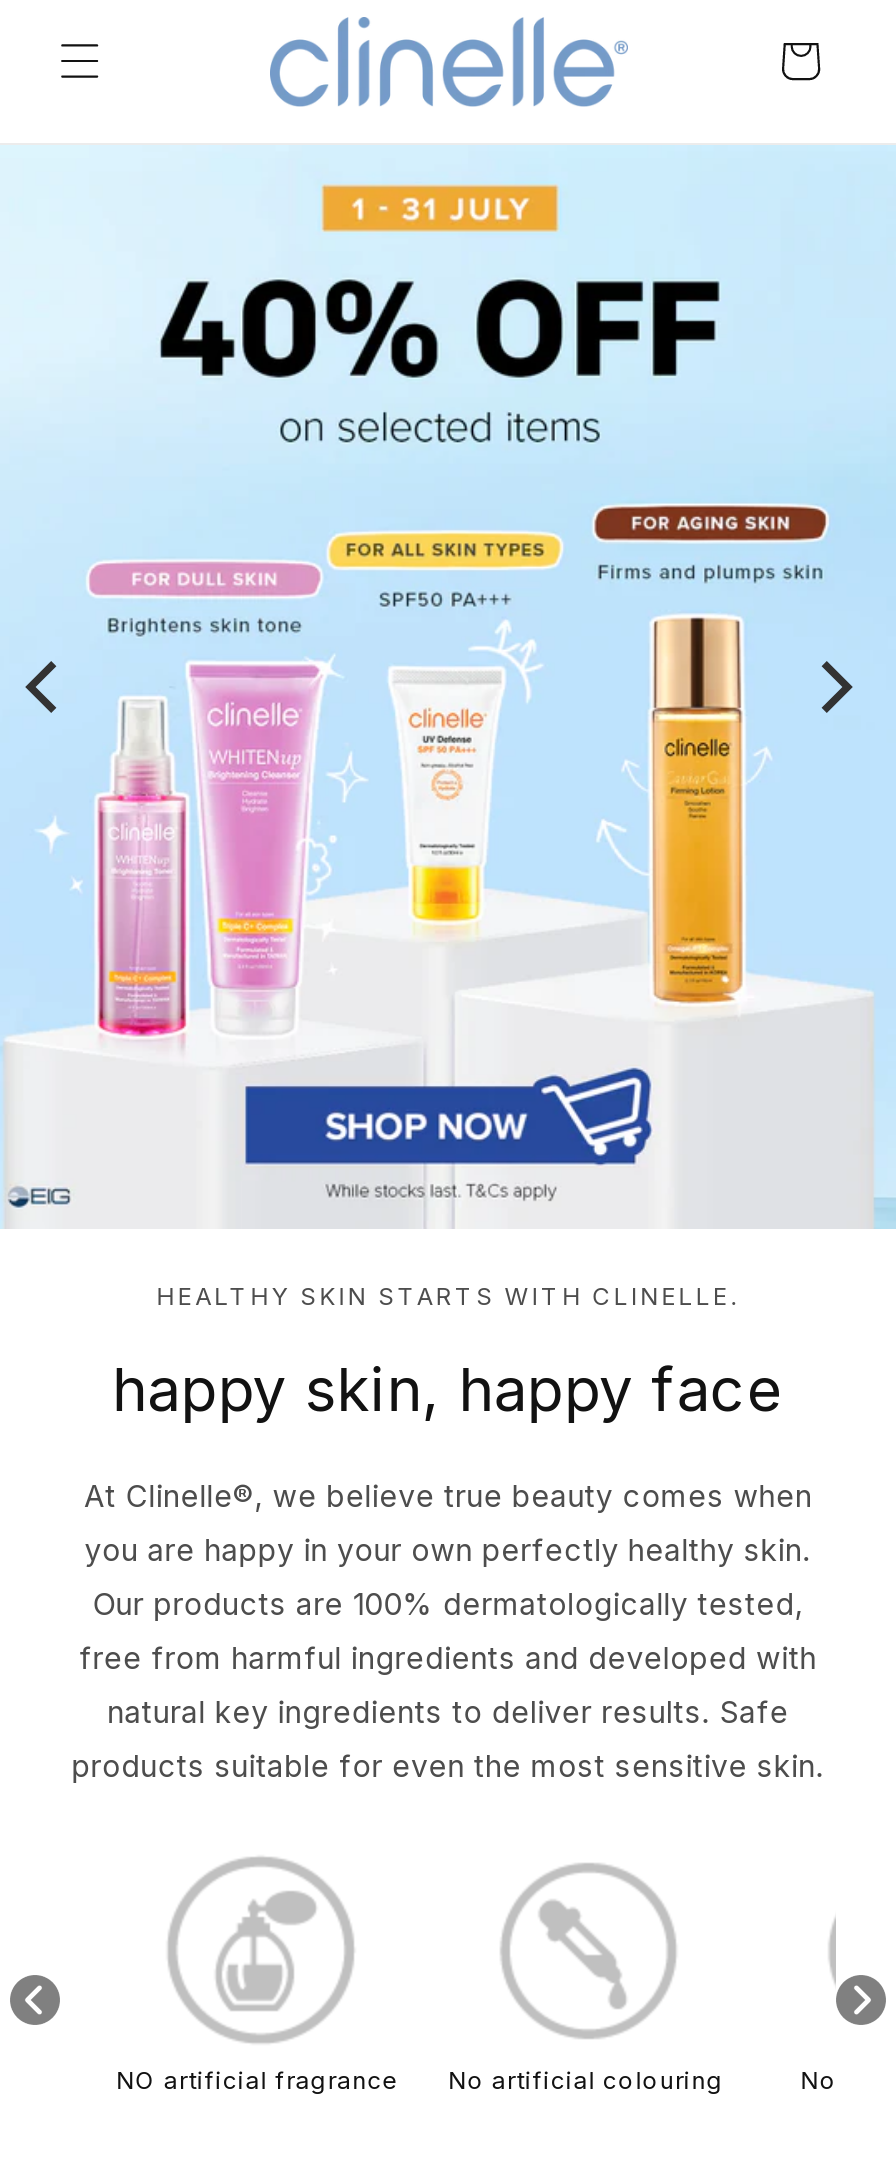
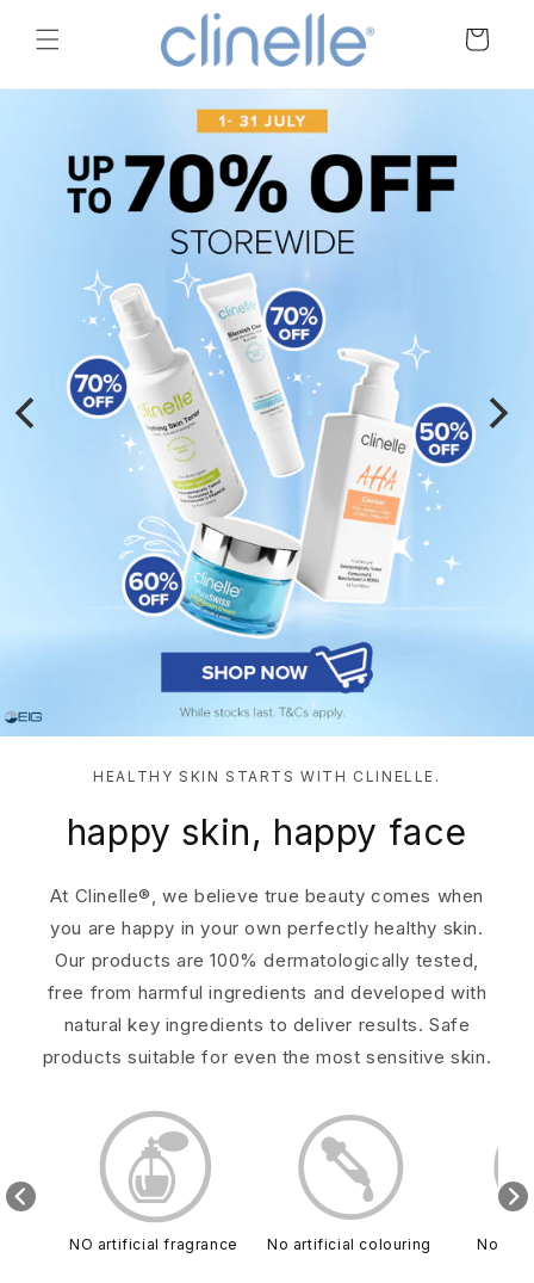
[6,149,890,1227] [image] -> [4,91,530,736] [image]

